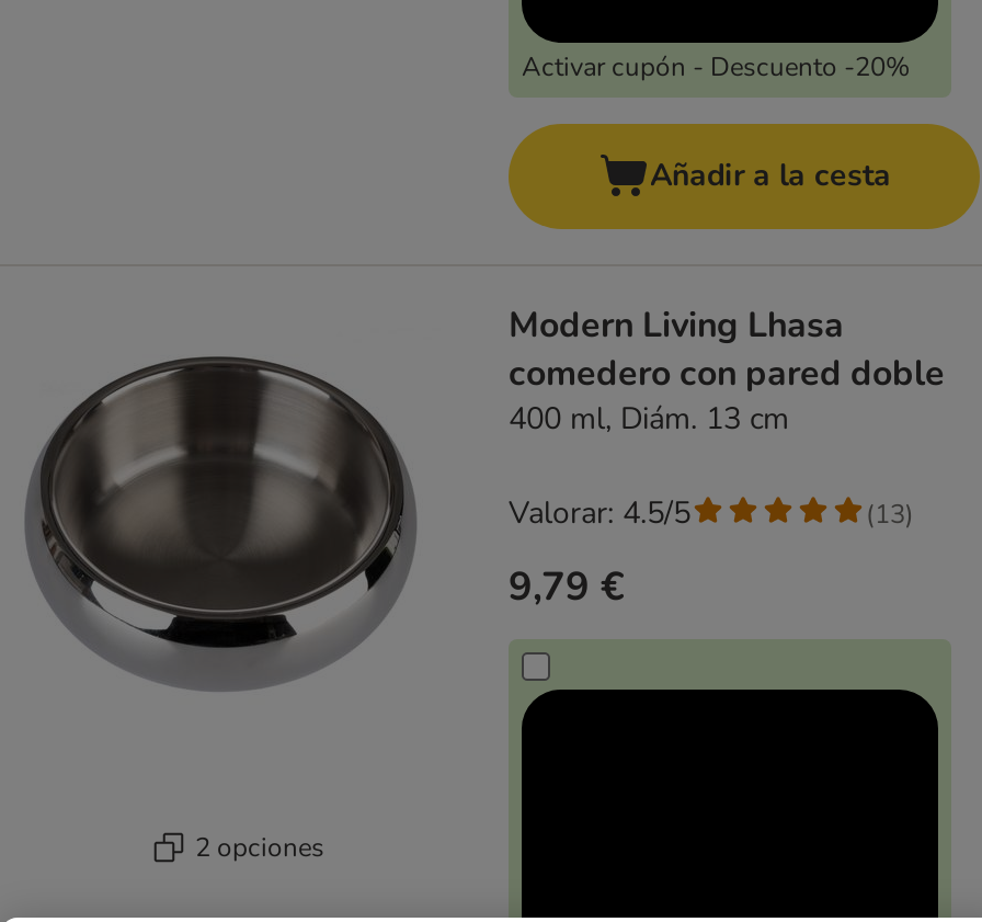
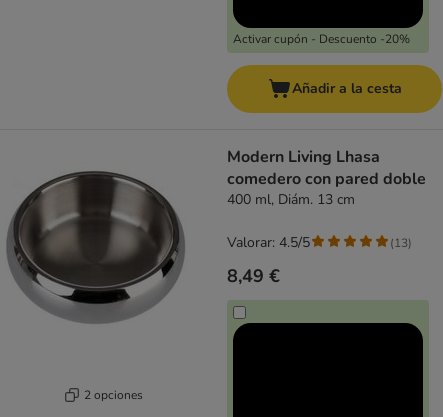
[509,560,625,613] 9,79 € -> [227,264,280,288] 8,49 €

